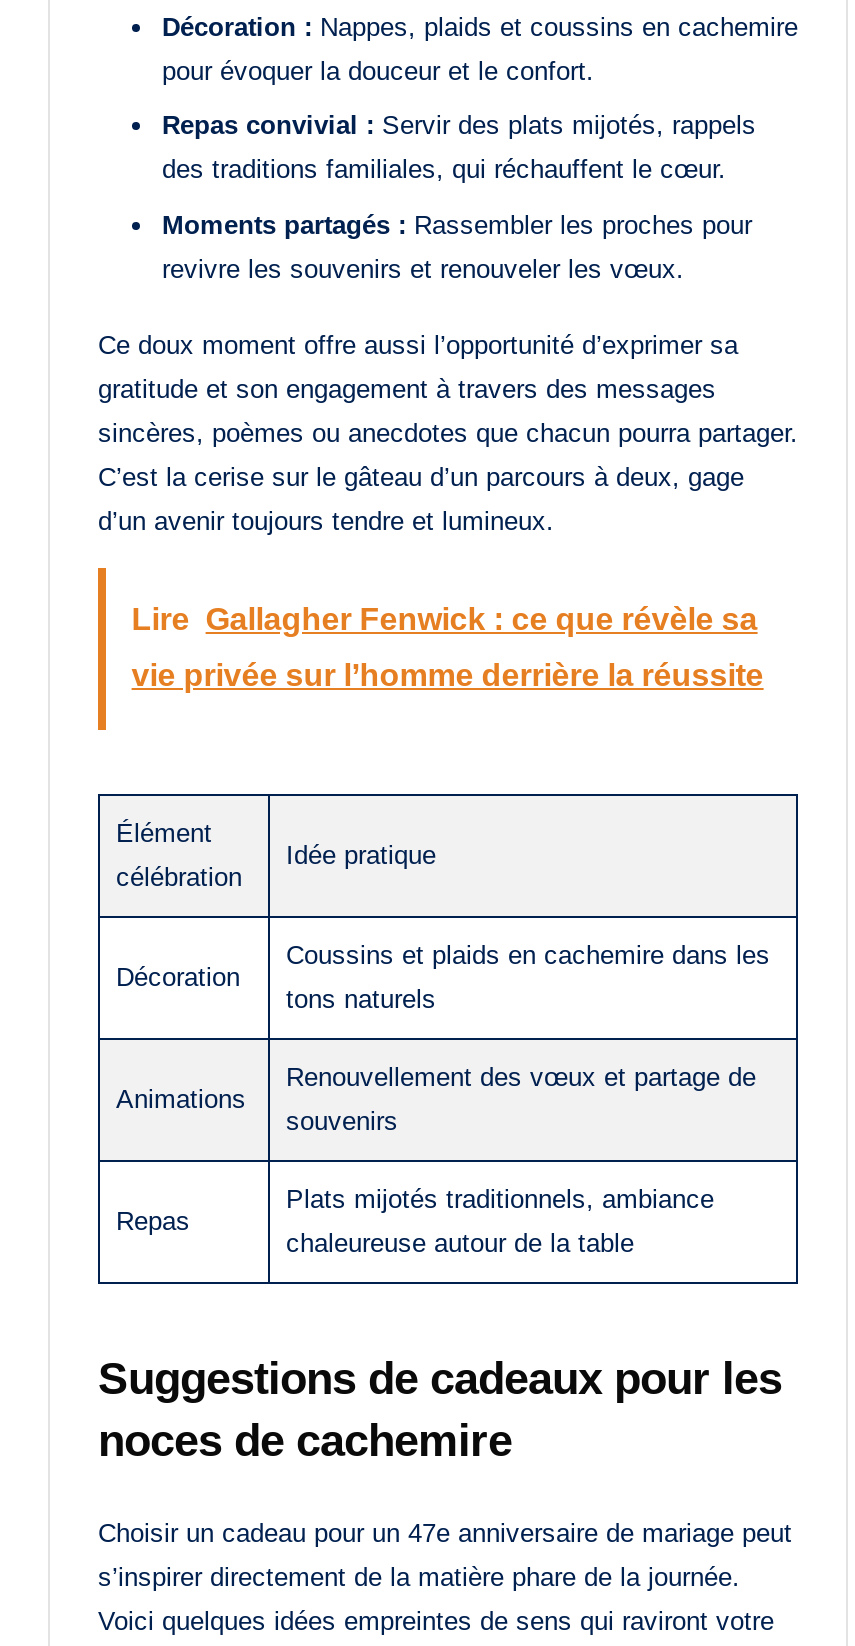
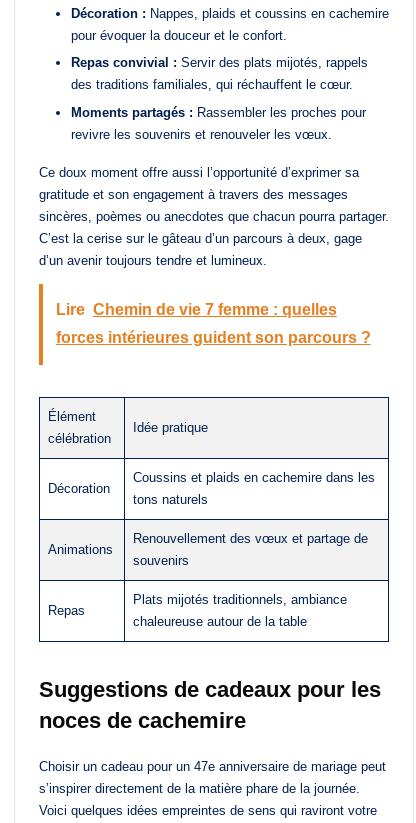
[132,603,758,637] Lire Gallagher Fenwick : ce que révèle sa -> [56,301,337,318] Lire Chemin de vie 7 femme : quelles
[132,659,764,693] vie privée sur l’homme derrière la réussite -> [56,329,371,346] forces intérieures guident son parcours ?

